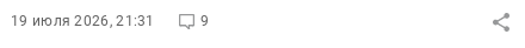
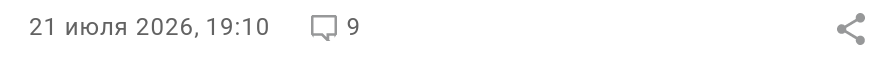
[11,13,155,29] 19 июля 2026, 21:31 -> [29,13,270,41] 21 июля 2026, 19:10

